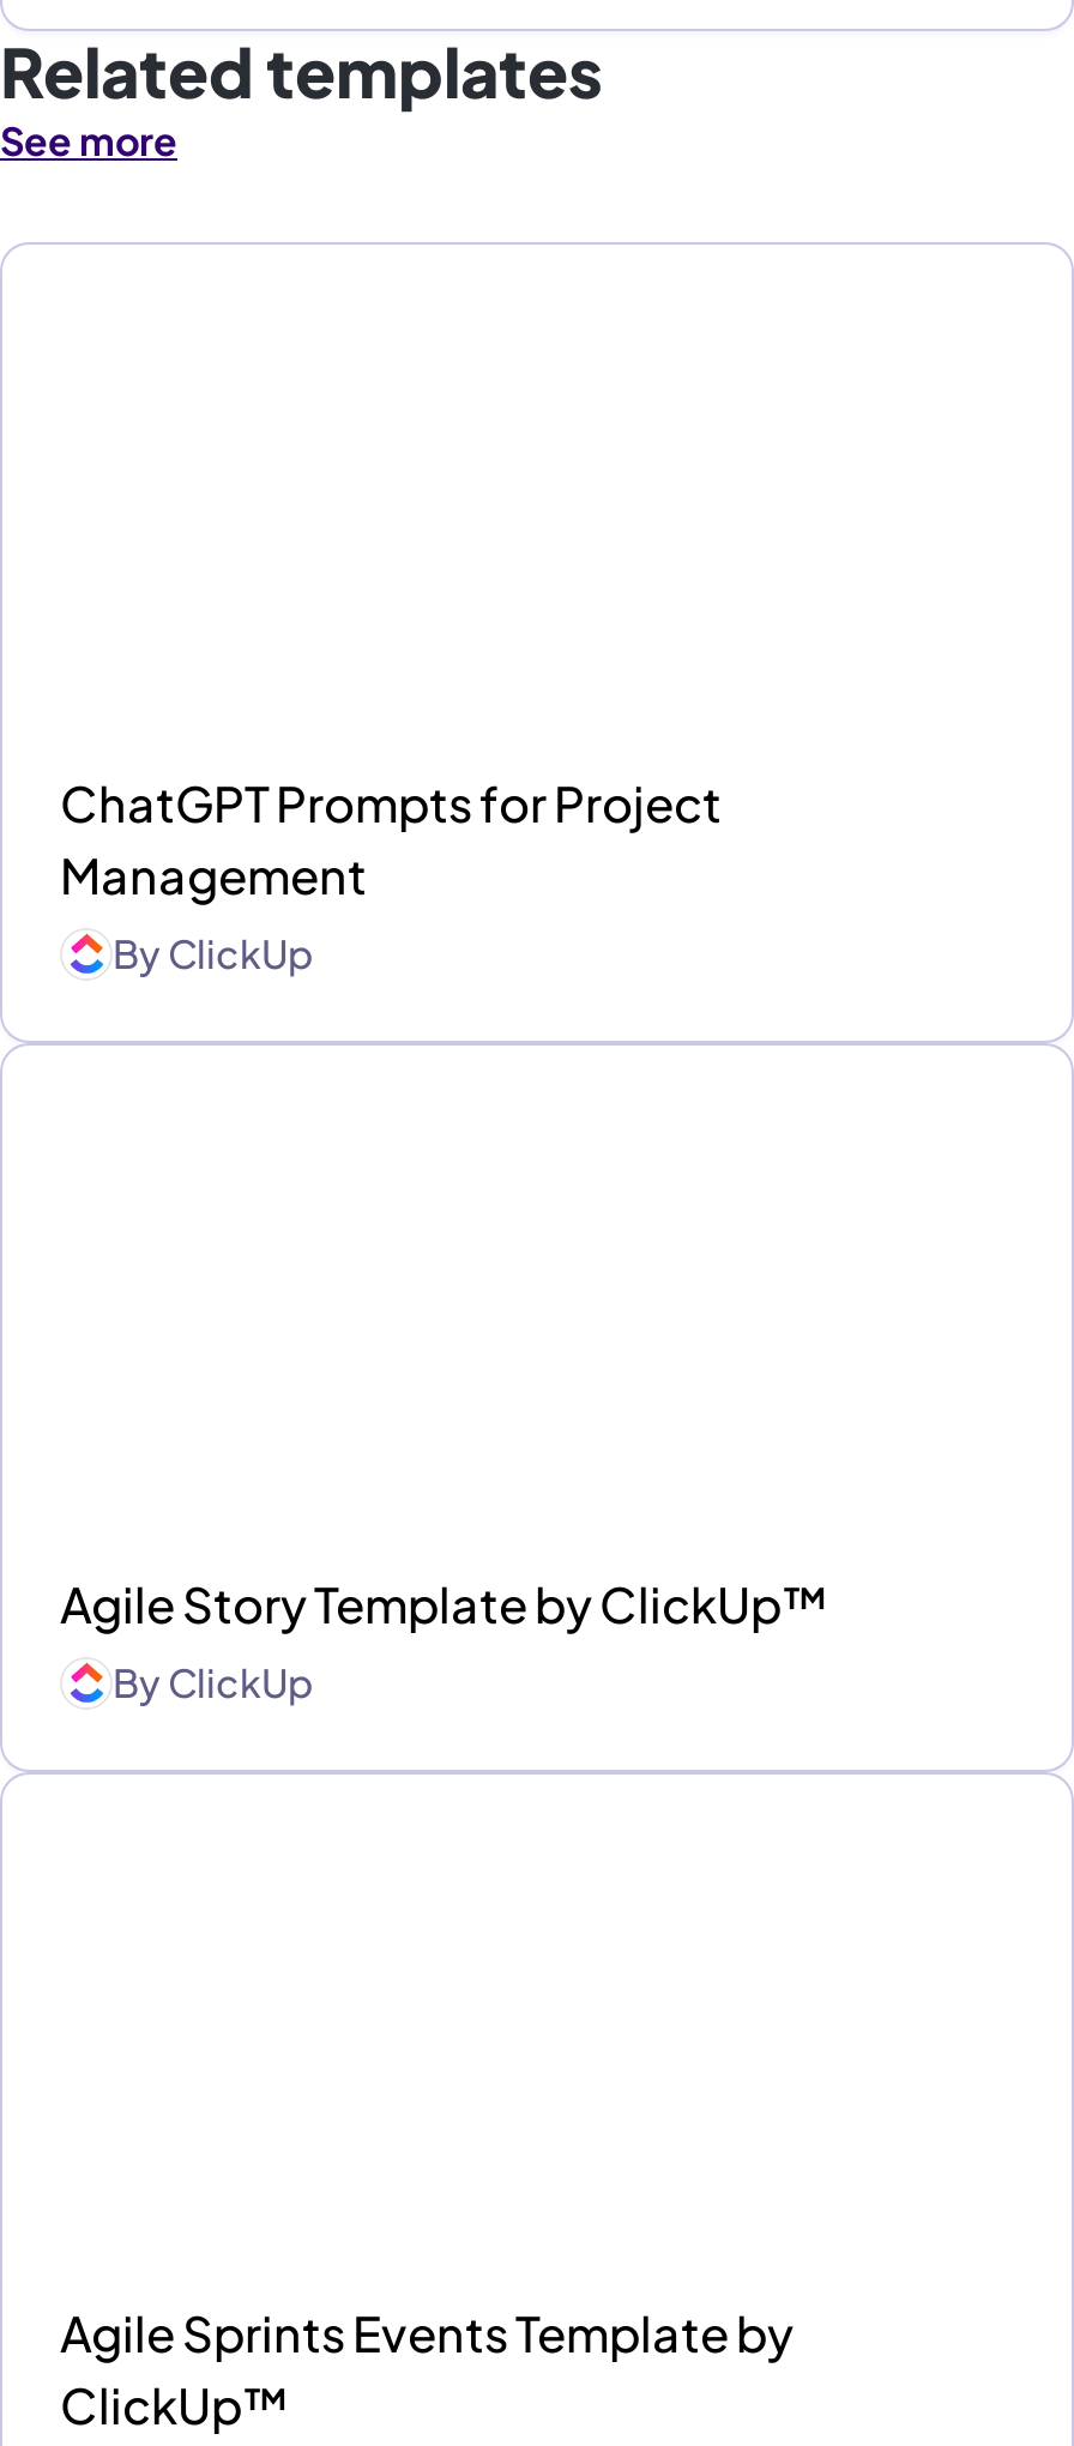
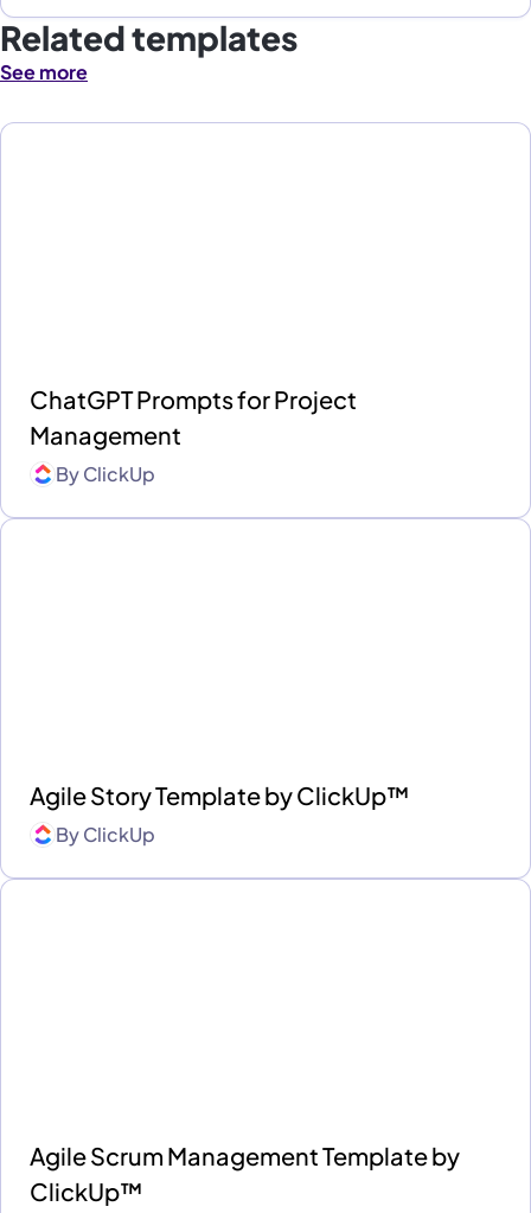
[60,2302,794,2362] Agile Sprints Events Template by -> [30,1141,460,1170] Agile Scrum Management Template by

